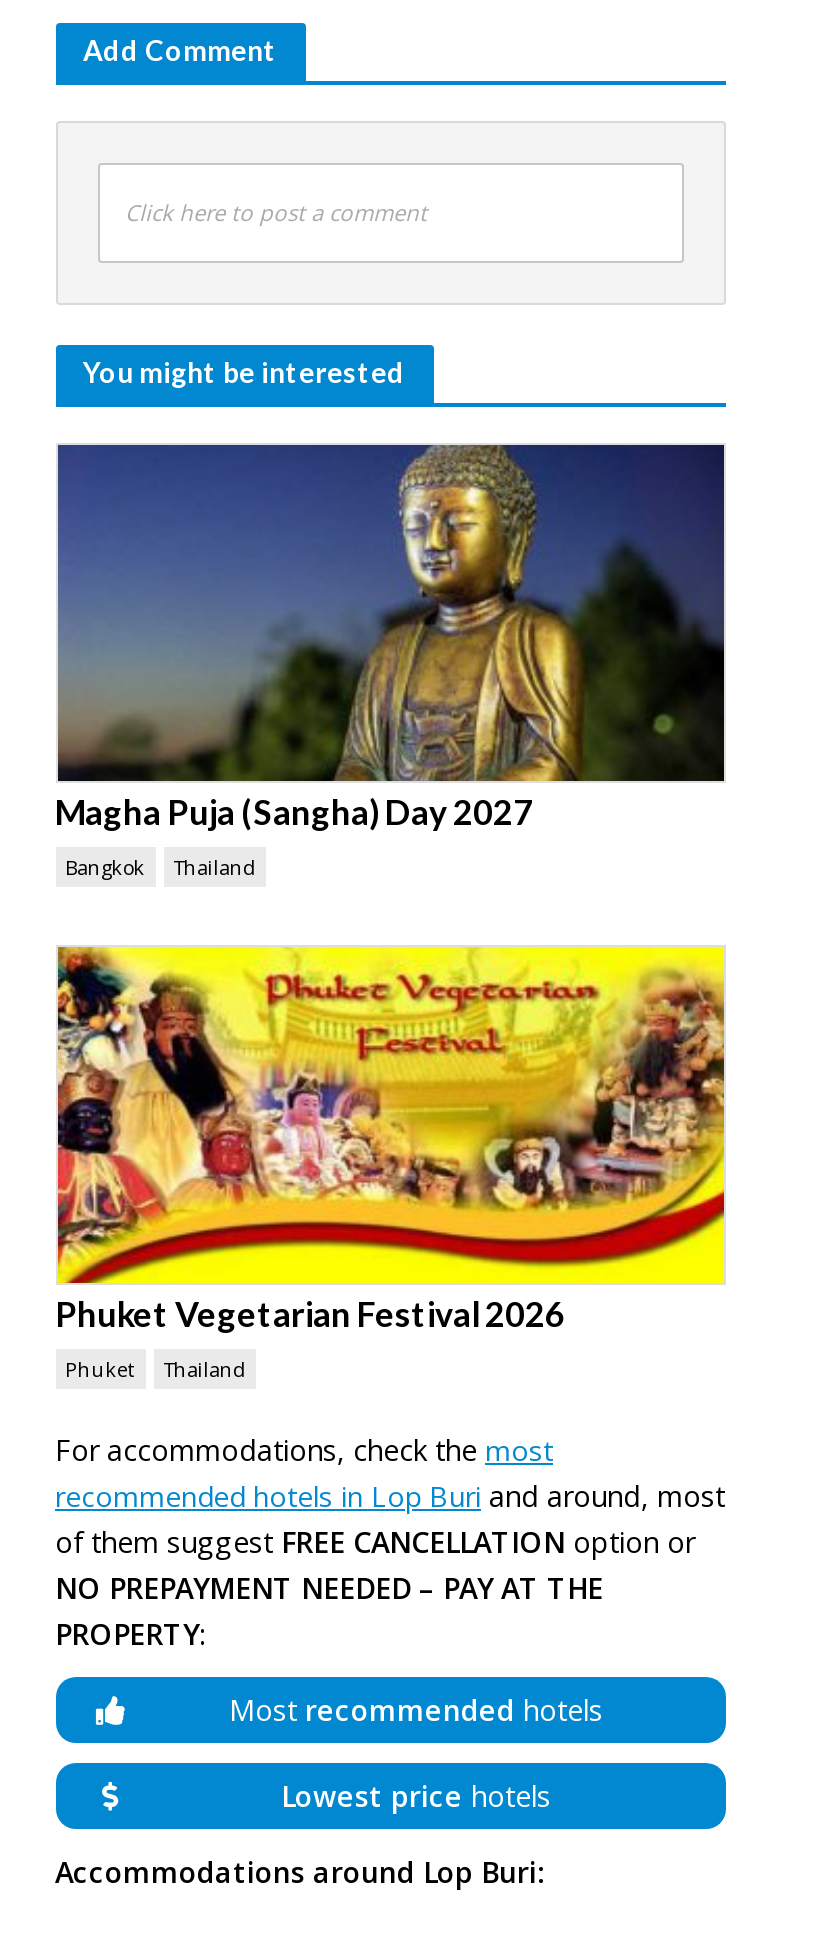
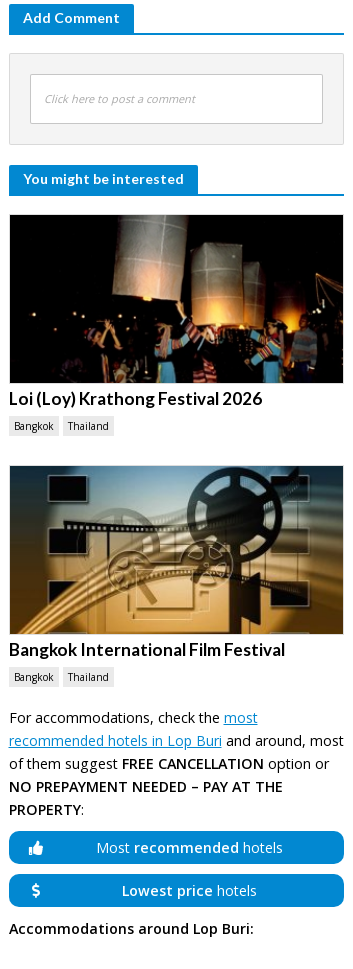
[55,442,724,832] [image] | Magha Puja (Sangha) Day 2027 -> [8,214,344,409] [image] | Loi (Loy) Krathong Festival 2026
[55,944,726,1334] [image] | Phuket Vegetarian Festival 2026 -> [8,465,344,660] [image] | Bangkok International Film Festival
[65,1354,135,1382] Phuket -> [13,670,53,684] Bangkok

